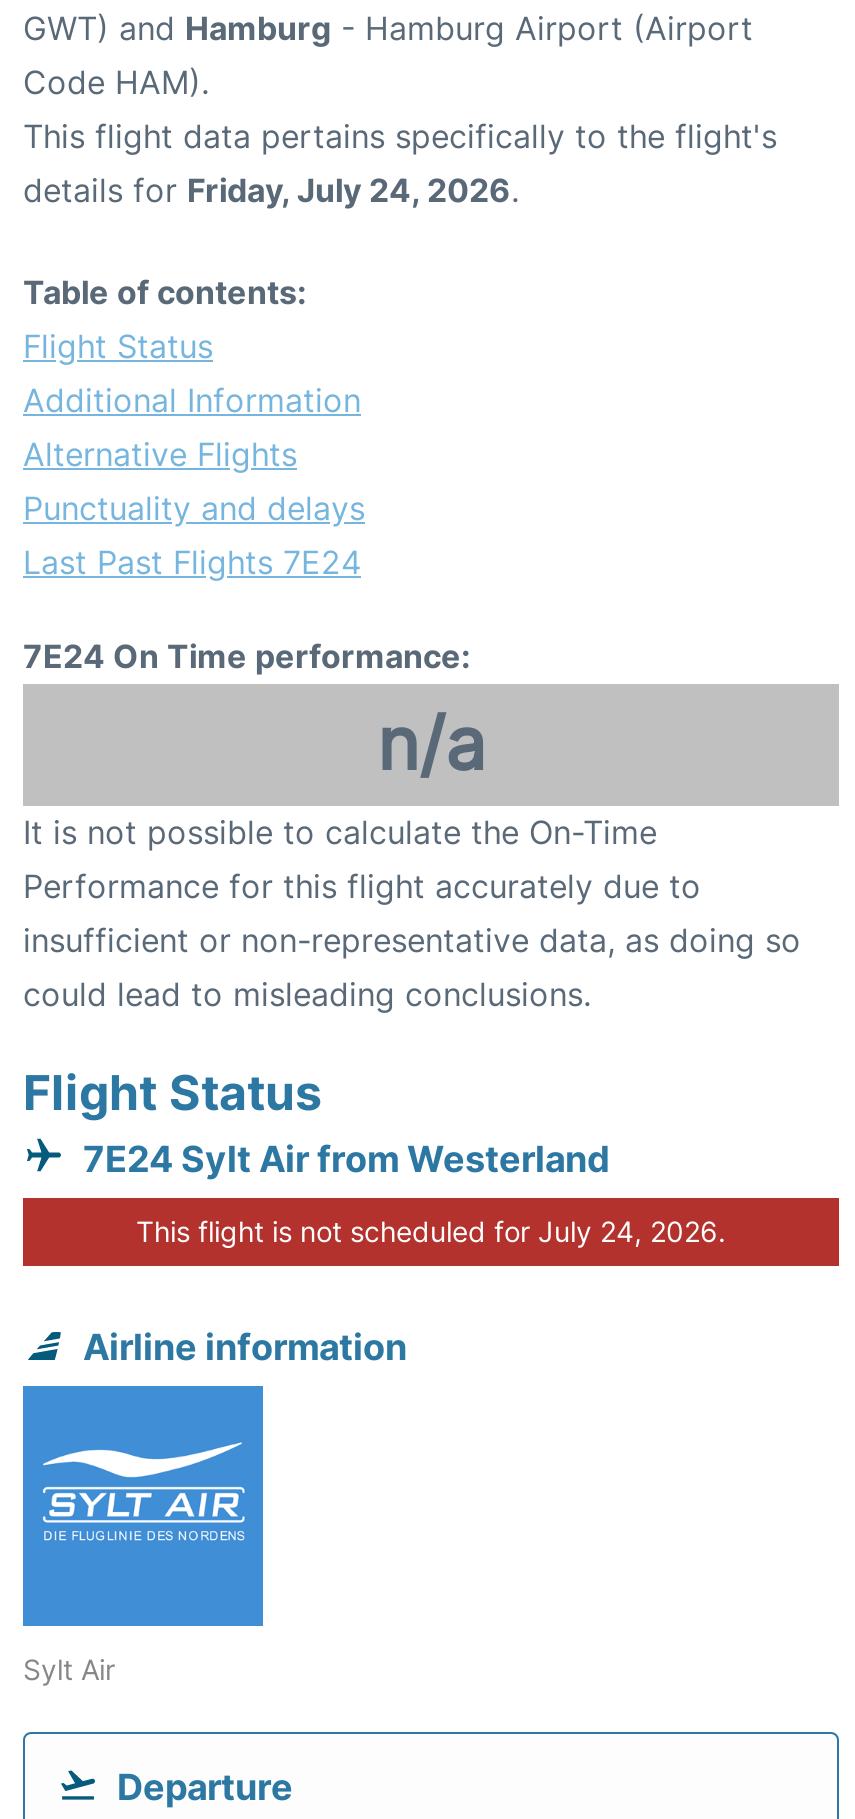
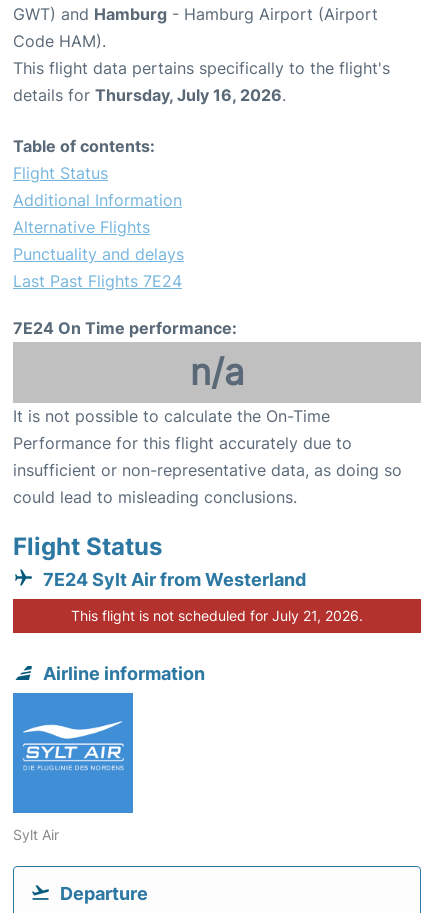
[23,169,519,209] details for Friday, July 24, 2026. -> [13,84,286,104] details for Thursday, July 16, 2026.
[136,1213,726,1247] This flight is not scheduled for July 24, 2026. -> [71,606,363,623] This flight is not scheduled for July 21, 2026.

